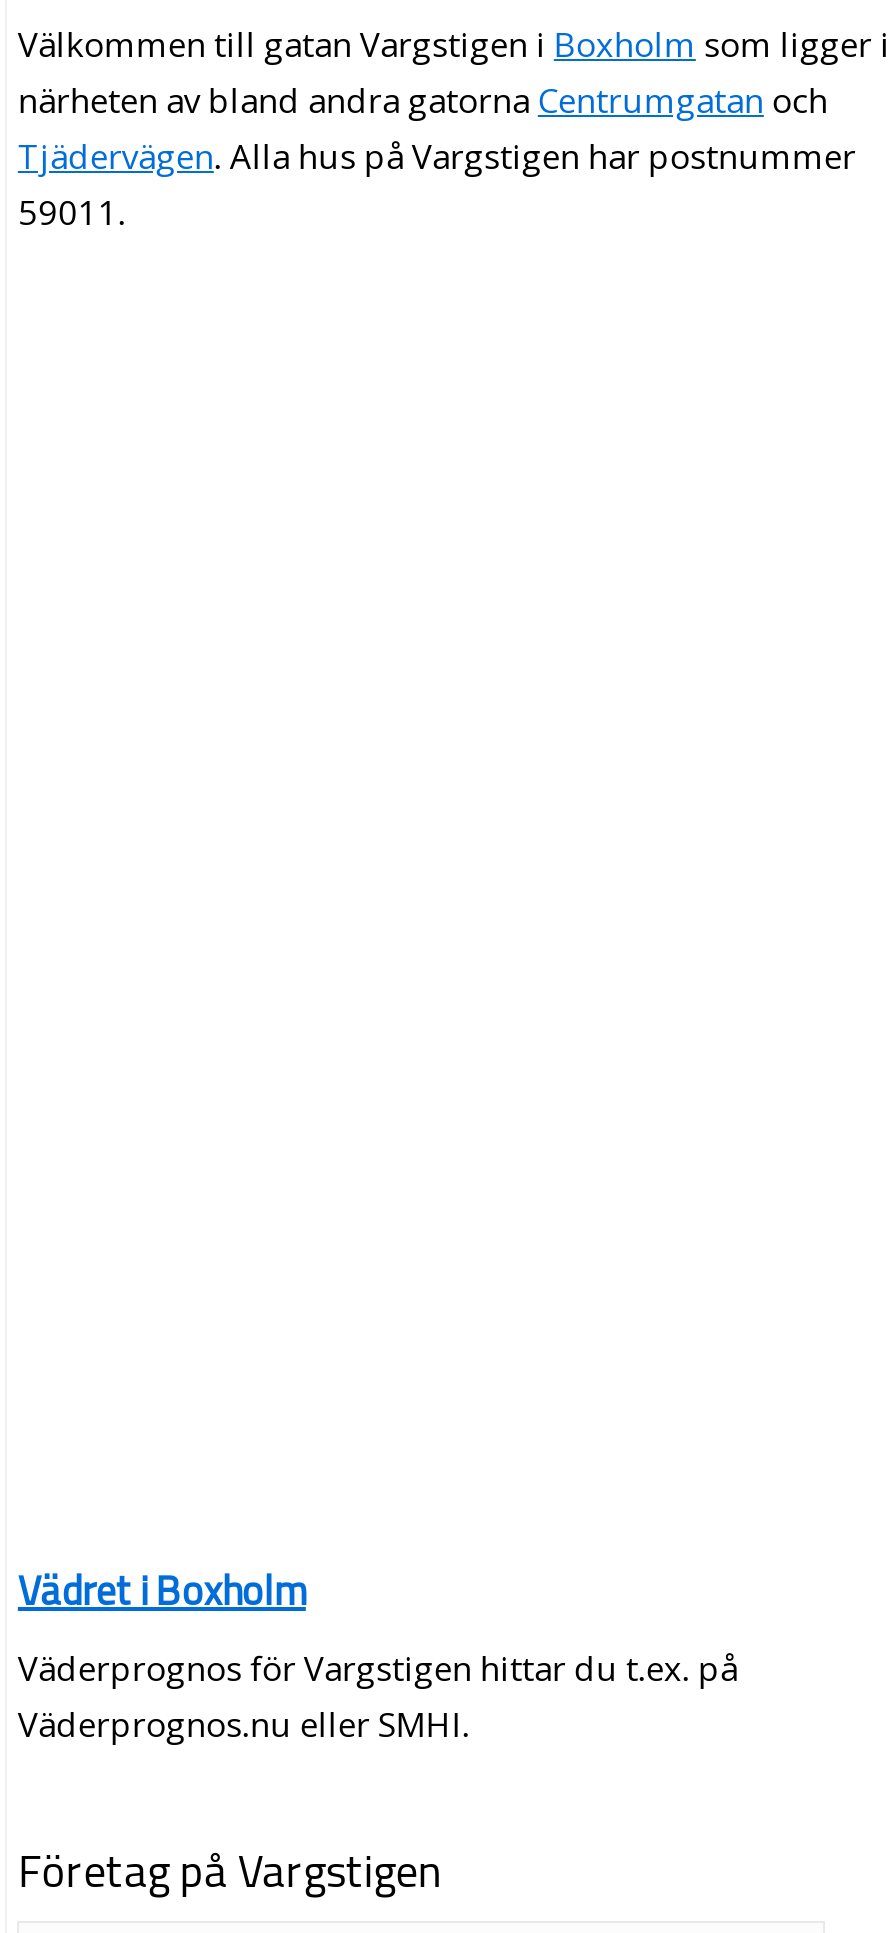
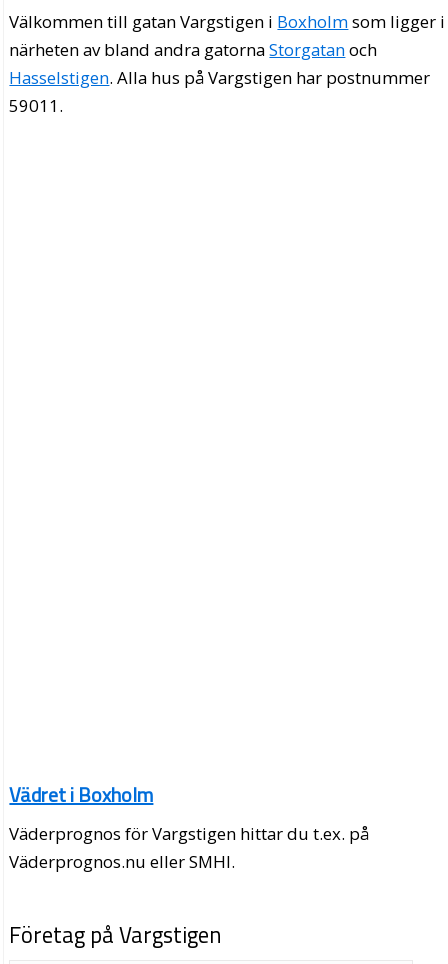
[18,77,828,123] närheten av bland andra gatorna Centrumgatan och -> [9,38,377,61] närheten av bland andra gatorna Storgatan och
[18,133,856,179] Tjädervägen. Alla hus på Vargstigen har postnummer -> [9,66,430,89] Hasselstigen. Alla hus på Vargstigen har postnummer

